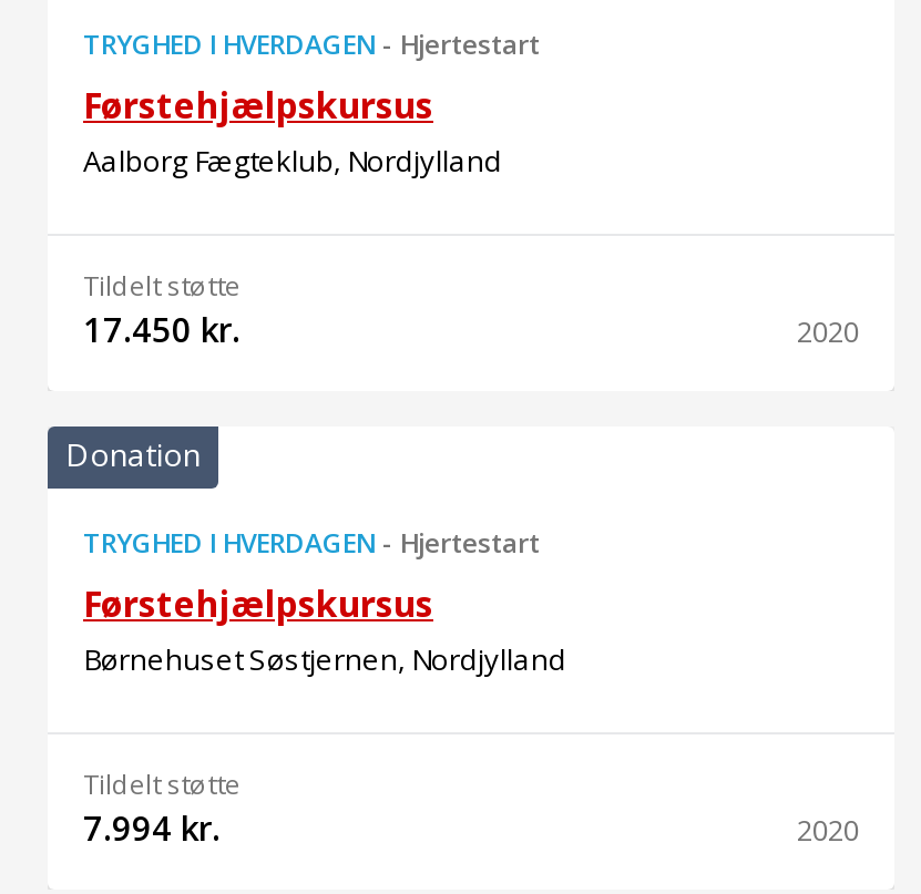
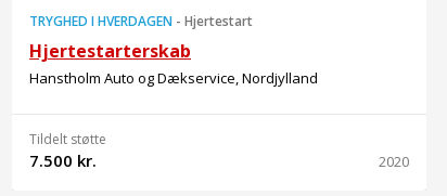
[83,81,502,181] Førstehjælpskursus | Aalborg Fægteklub, Nordjylland -> [29,39,318,88] Hjertestarterskab | Hanstholm Auto og Dækservice, Nordjylland
[65,307,859,850] 17.450 kr. | 2020 | Donation | TRYGHED I HVERDAGEN - Hjertestart | Førstehjælpskursus | Børnehuset Søstjernen, Nordjylland | Tildelt støtte | 7.994 kr. -> [29,149,97,171] 7.500 kr.

